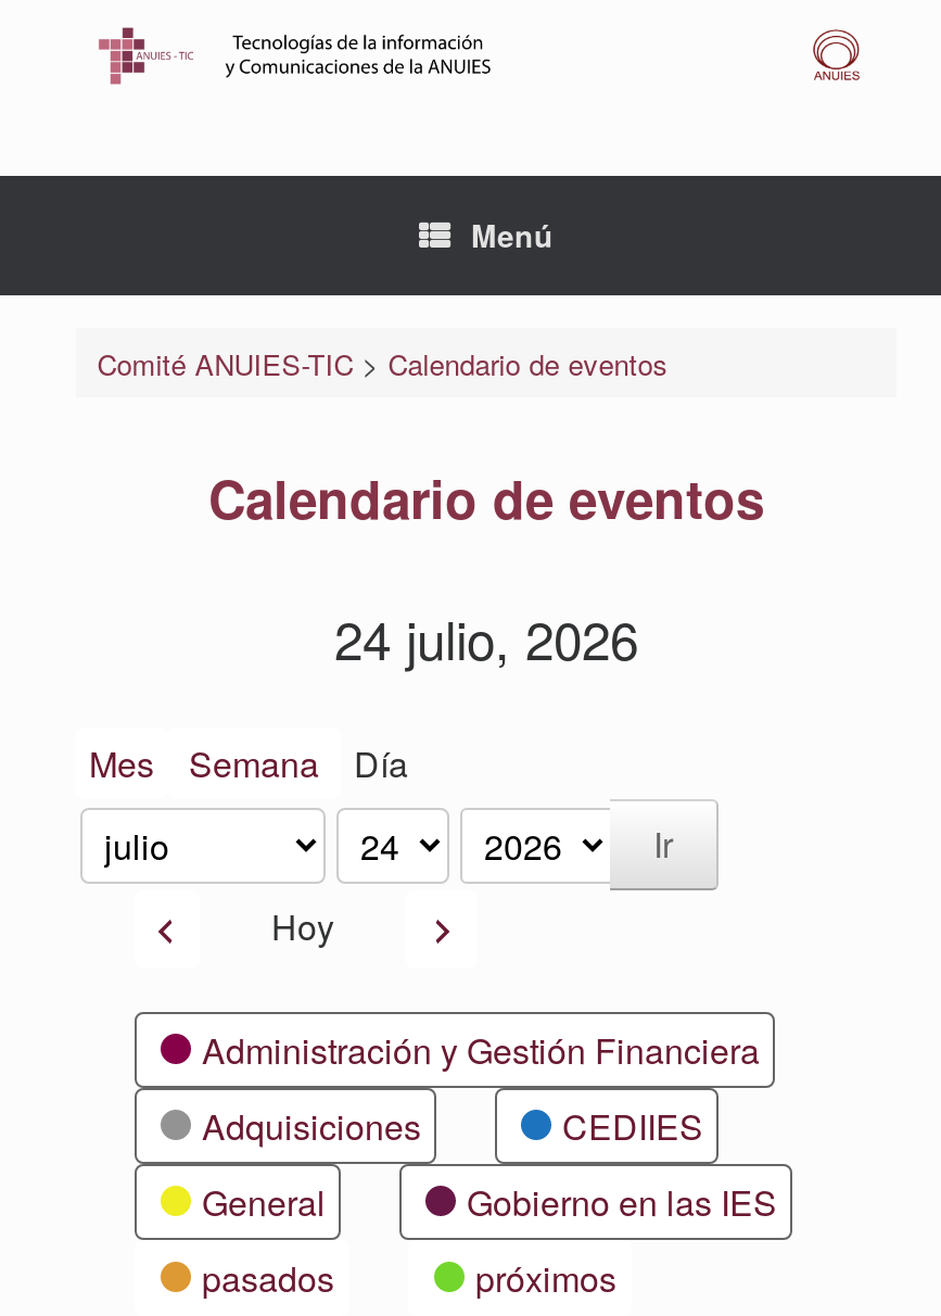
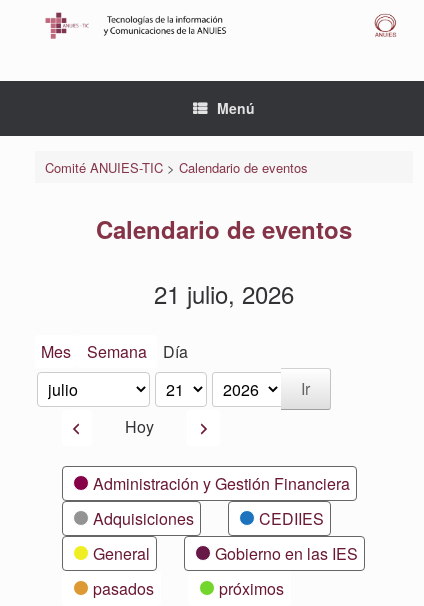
[334,600,638,676] 24 julio, 2026 -> [154,276,294,311] 21 julio, 2026

